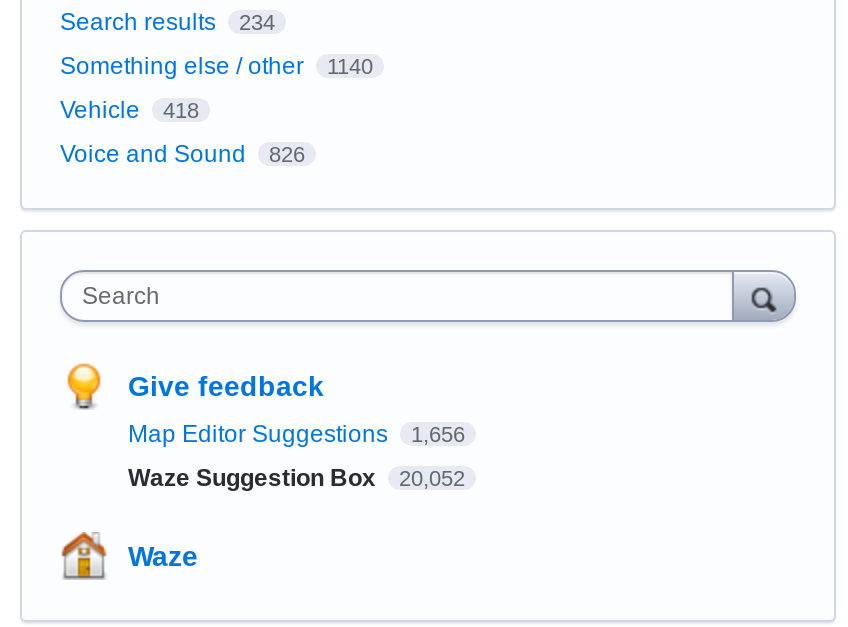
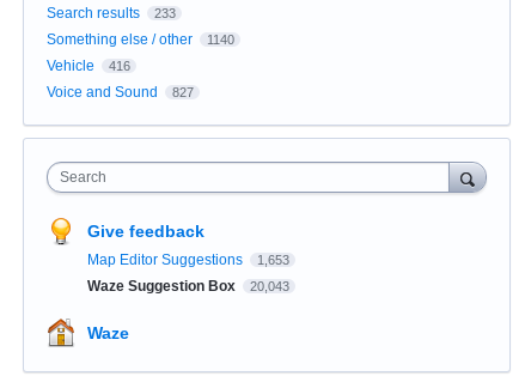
[60,7,275,35] Search results 234 -> [47,4,175,21] Search results 233
[60,95,199,123] Vehicle 418 -> [47,57,130,74] Vehicle 416
[60,139,305,167] Voice and Sound 826 -> [47,83,193,100] Voice and Sound 827
[128,419,465,447] Map Editor Suggestions 1,656 -> [87,251,289,268] Map Editor Suggestions 1,653
[128,463,465,491] Waze Suggestion Box 20,052 -> [87,277,289,294] Waze Suggestion Box 20,043

